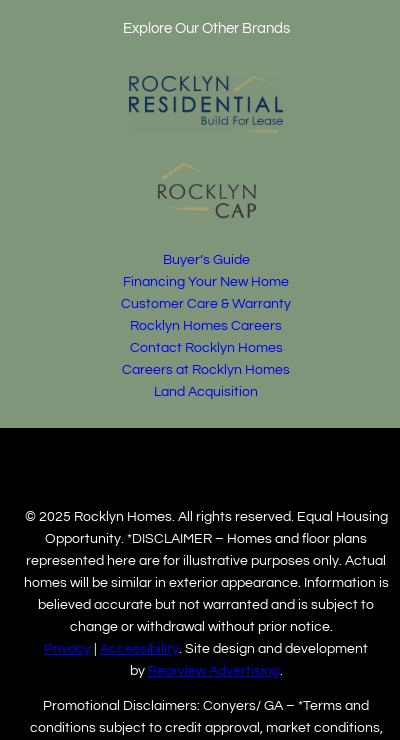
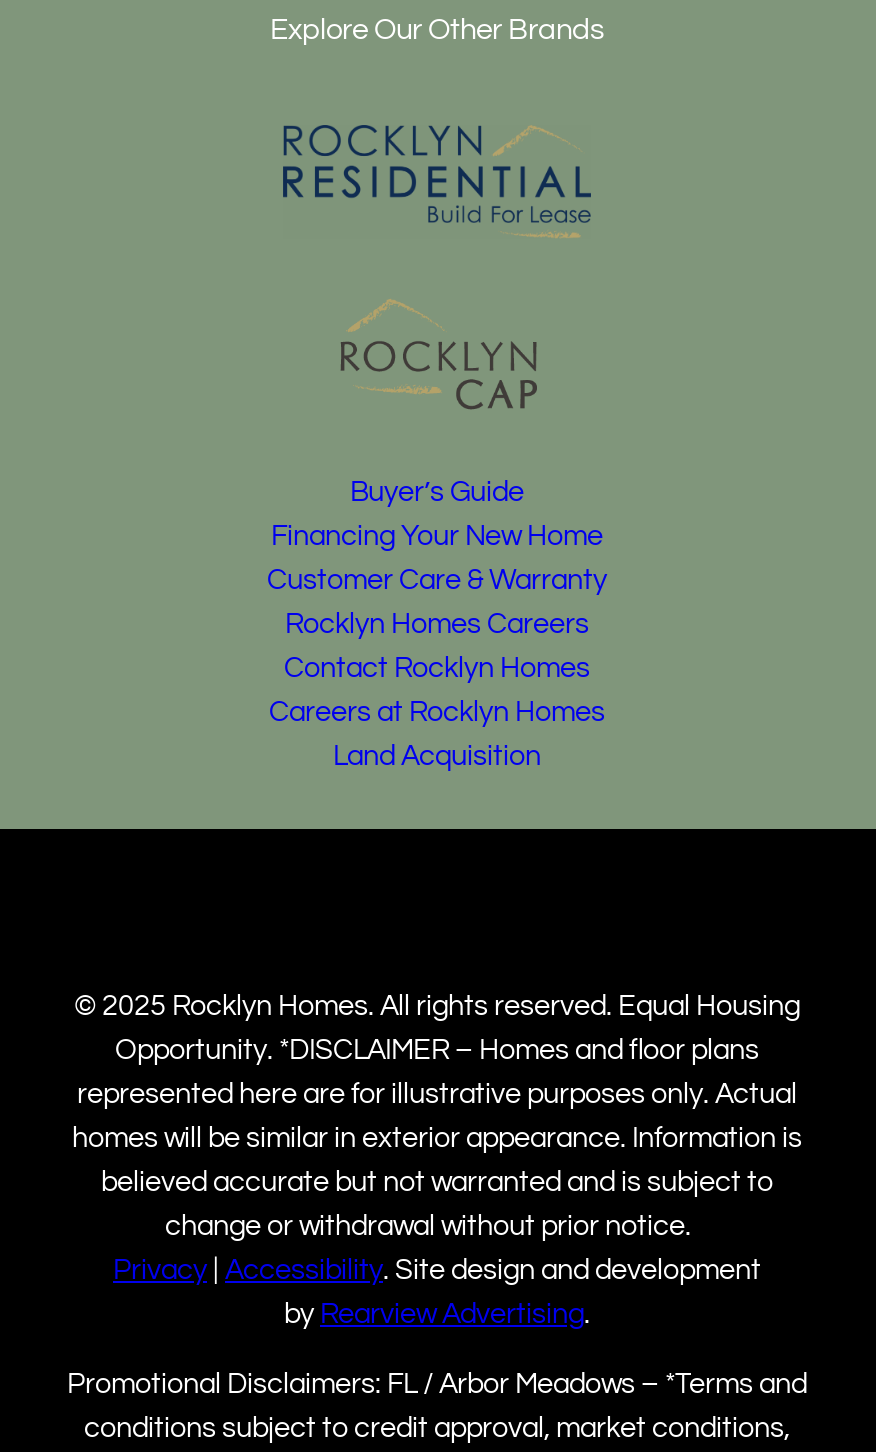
[43,698,369,713] Promotional Disclaimers: Conyers/ GA – *Terms and -> [67,1369,807,1399] Promotional Disclaimers: FL / Arbor Meadows – *Terms and

